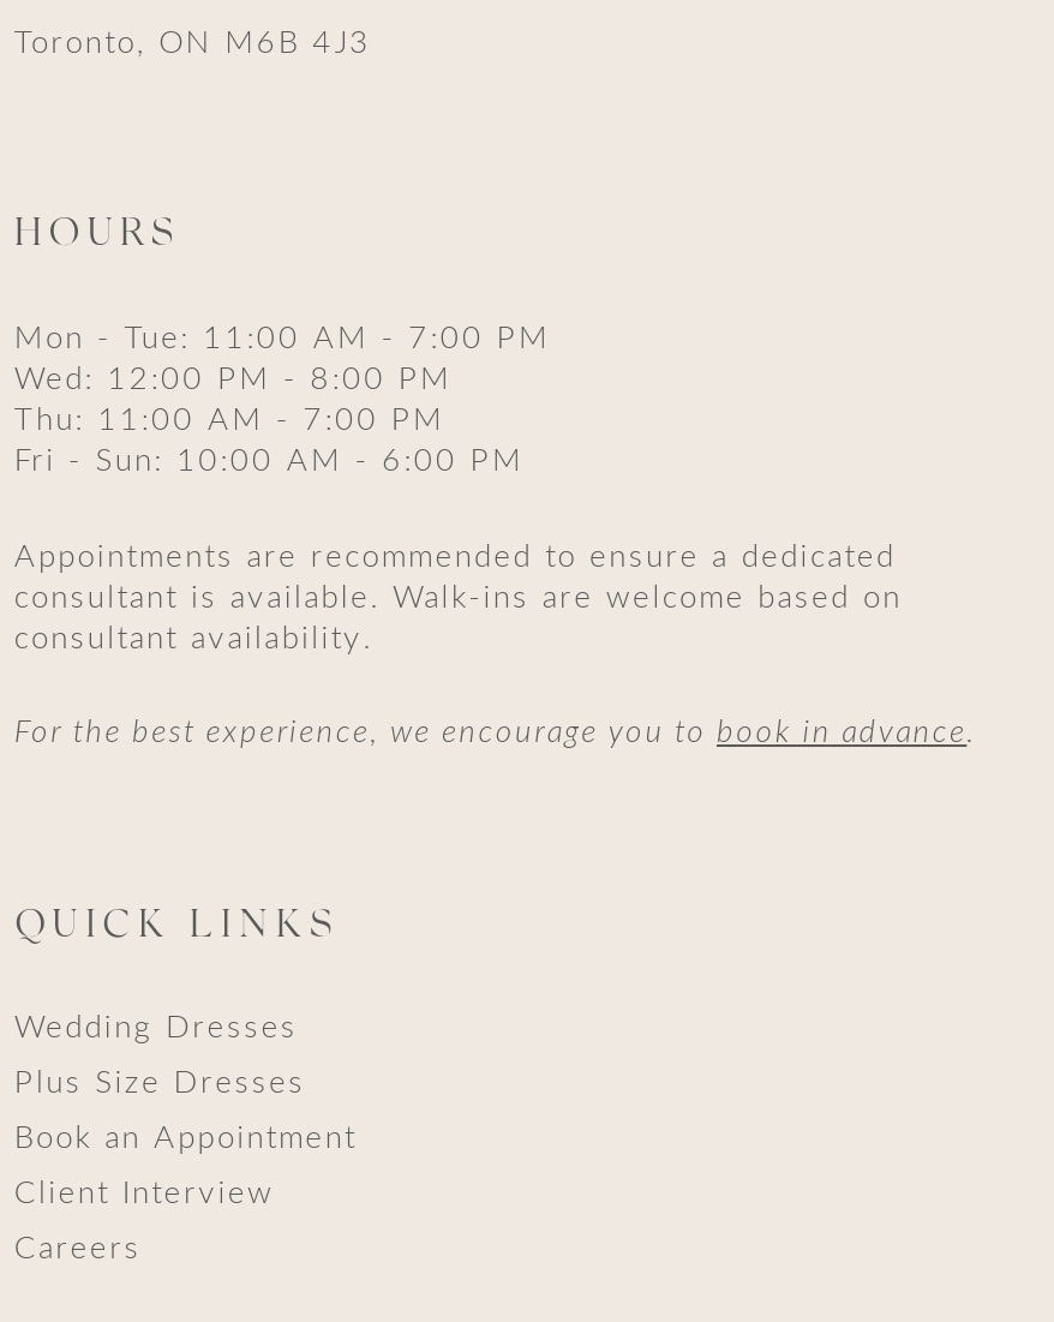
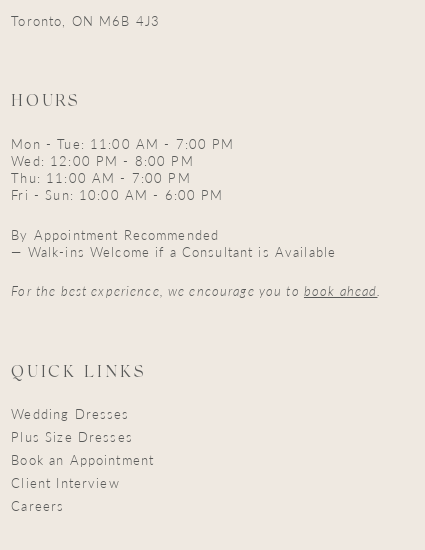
[14,530,902,657] Appointments are recommended to ensure a dedicated | consultant is available. Walk-ins are welcome based on | consultant availability. -> [11,225,336,261] By Appointment Recommended | — Walk-ins Welcome if a Consultant is Available
[14,707,977,752] For the best experience, we encourage you to book in advance. -> [11,281,382,300] For the best experience, we encourage you to book ahead.

